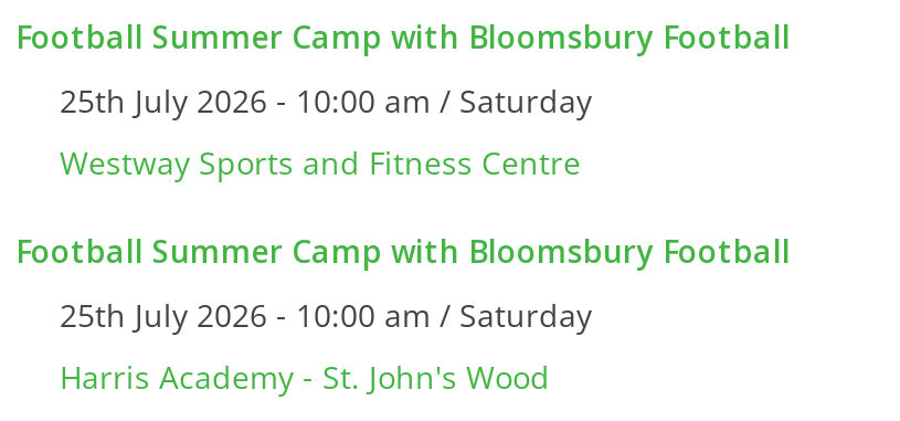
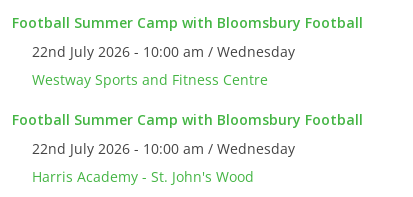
[59,81,592,123] 25th July 2026 - 10:00 am / Saturday -> [32,42,295,61] 22nd July 2026 - 10:00 am / Wednesday
[59,295,592,337] 25th July 2026 - 10:00 am / Saturday -> [32,139,295,158] 22nd July 2026 - 10:00 am / Wednesday

